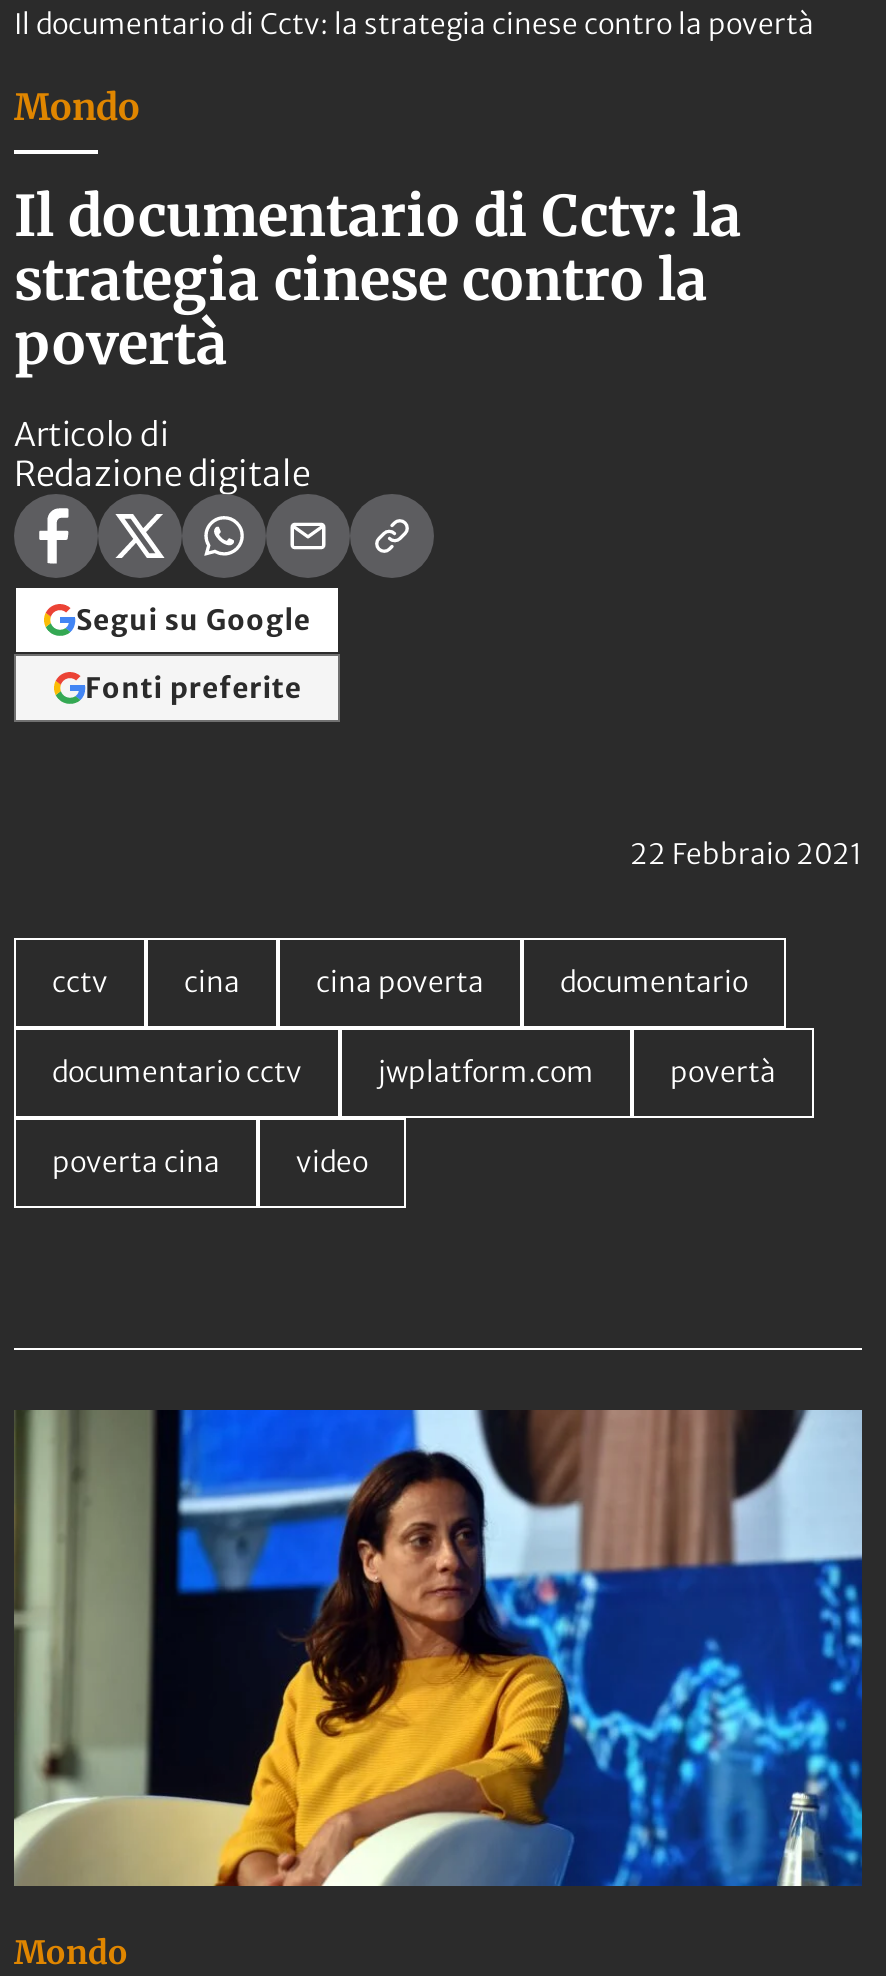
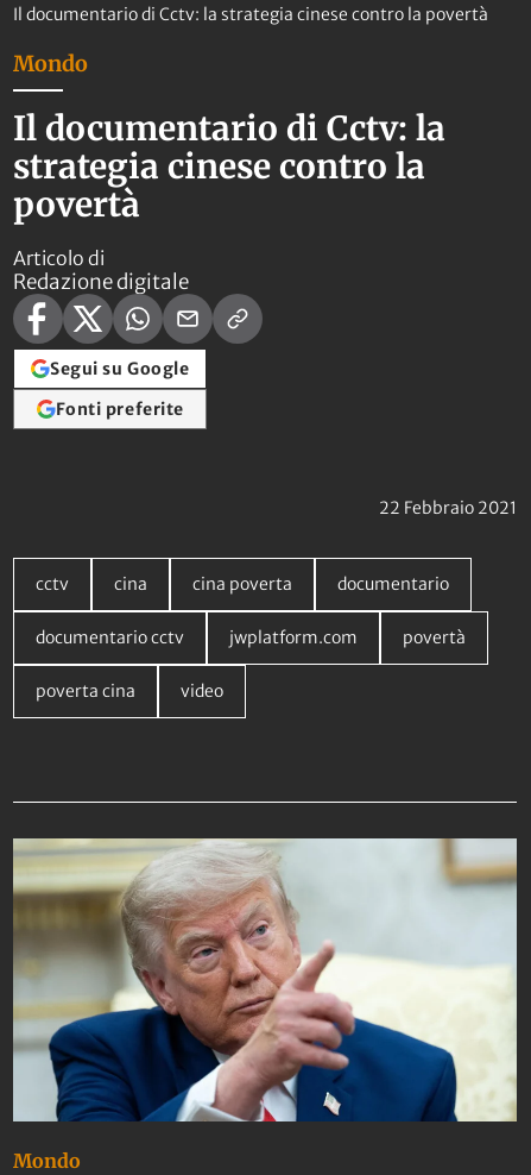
[14,1408,864,1888] [image] -> [12,837,518,1123] [image]

